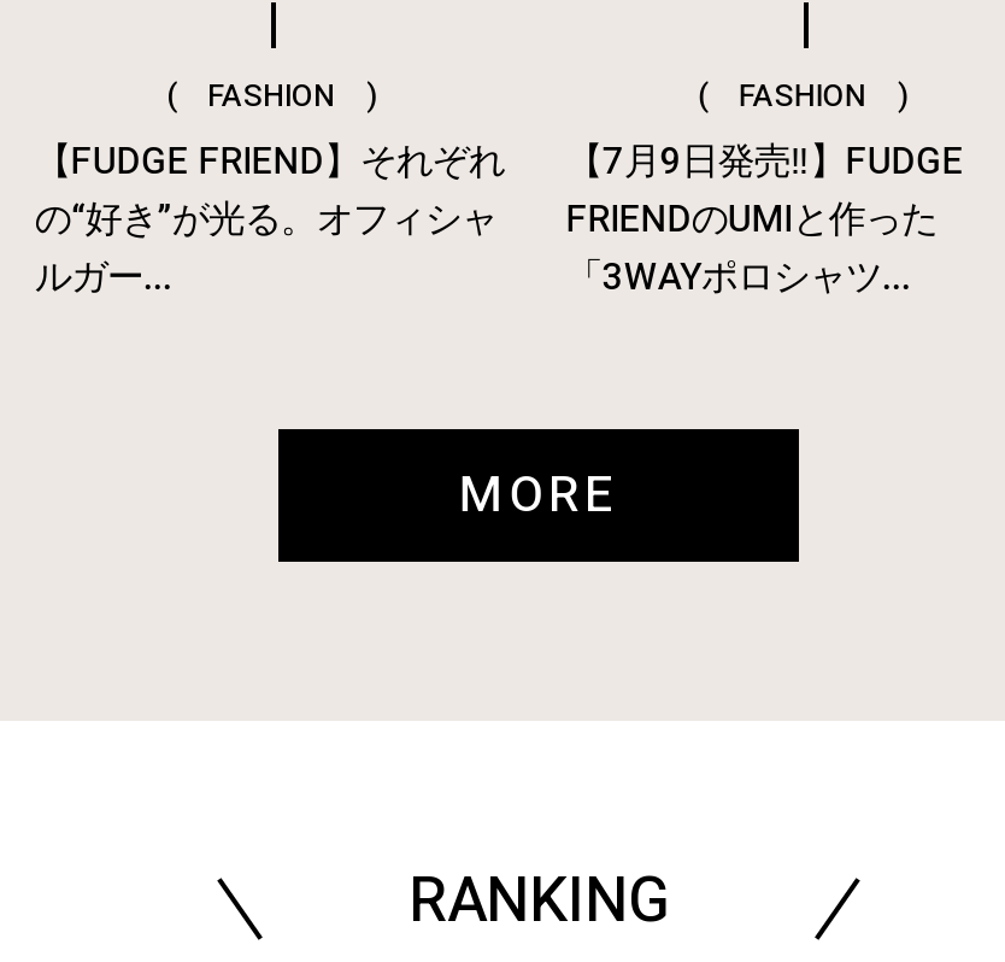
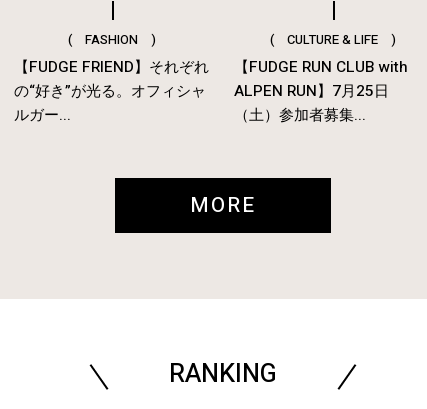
[566,74,964,304] ( FASHION ) | 【7月9日発売‼︎】FUDGE | FRIENDのUMIと作った | 「3WAYポロシャツ... -> [234,31,408,126] ( CULTURE & LIFE ) | 【FUDGE RUN CLUB with | ALPEN RUN】7月25日 | （土）参加者募集...

